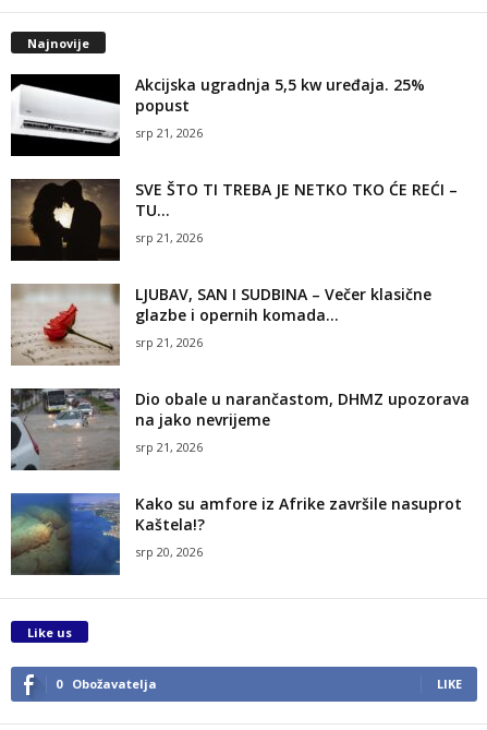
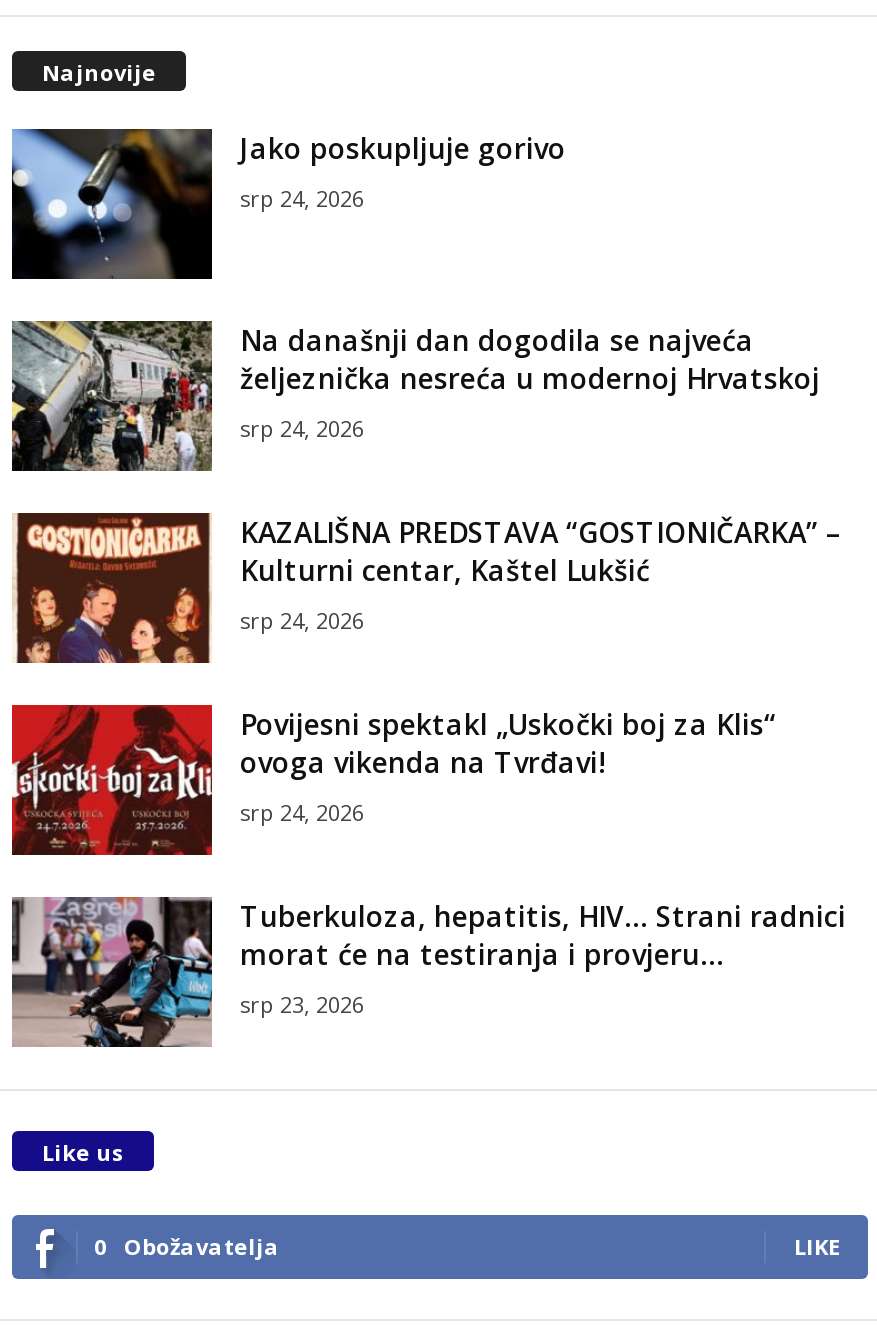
[10,73,425,156] [image] | Akcijska ugradnja 5,5 kw uređaja. 25% | popust | srp 21, 2026 -> [10,127,566,281] [image] | Jako poskupljuje gorivo | srp 24, 2026
[10,179,458,261] [image] | SVE ŠTO TI TREBA JE NETKO TKO ĆE REĆI – | TU... | srp 21, 2026 -> [12,319,820,473] [image] | Na današnji dan dogodila se najveća | željeznička nesreća u modernoj Hrvatskoj | srp 24, 2026
[11,284,431,366] [image] | LJUBAV, SAN I SUDBINA – Večer klasične | glazbe i opernih komada... | srp 21, 2026 -> [14,513,842,663] [image] | KAZALIŠNA PREDSTAVA “GOSTIONIČARKA” – | Kulturni centar, Kaštel Lukšić | srp 24, 2026
[10,387,470,470] [image] | Dio obale u narančastom, DHMZ upozorava | na jako nevrijeme | srp 21, 2026 -> [10,703,776,857] [image] | Povijesni spektakl „Uskočki boj za Klis“ | ovoga vikenda na Tvrđavi! | srp 24, 2026
[11,492,462,575] [image] | Kako su amfore iz Afrike završile nasuprot | Kaštela!? | srp 20, 2026 -> [10,895,846,1047] [image] | Tuberkuloza, hepatitis, HIV… Strani radnici | morat će na testiranja i provjeru... | srp 23, 2026

